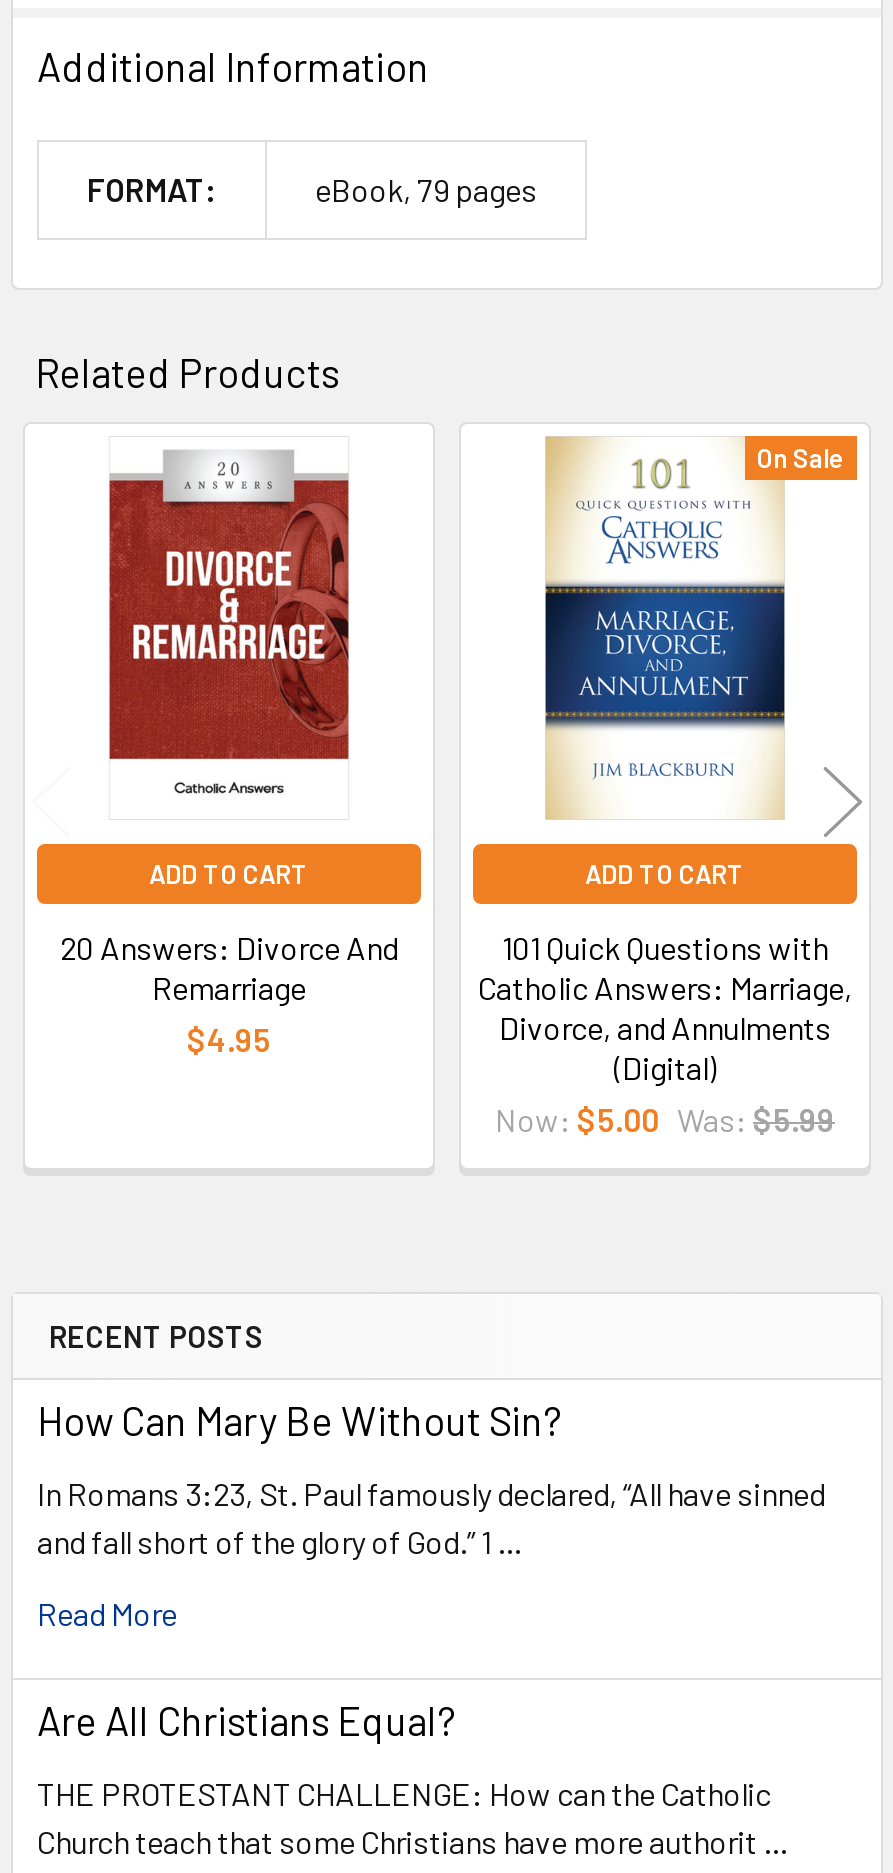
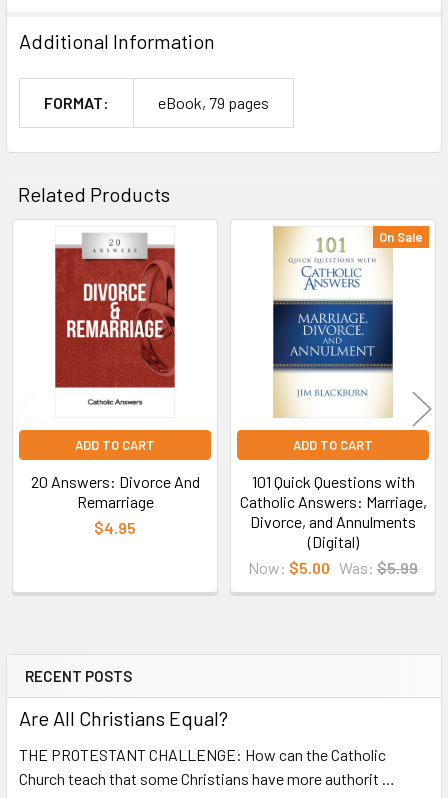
[37,1396,825,1632] How Can Mary Be Without Sin? | In Romans 3:23, St. Paul famously declared, “All have sinned | and fall short of the glory of God.” 1 … | Read More -> none

